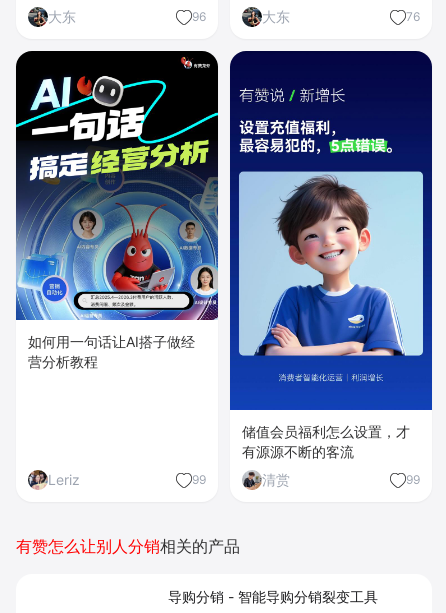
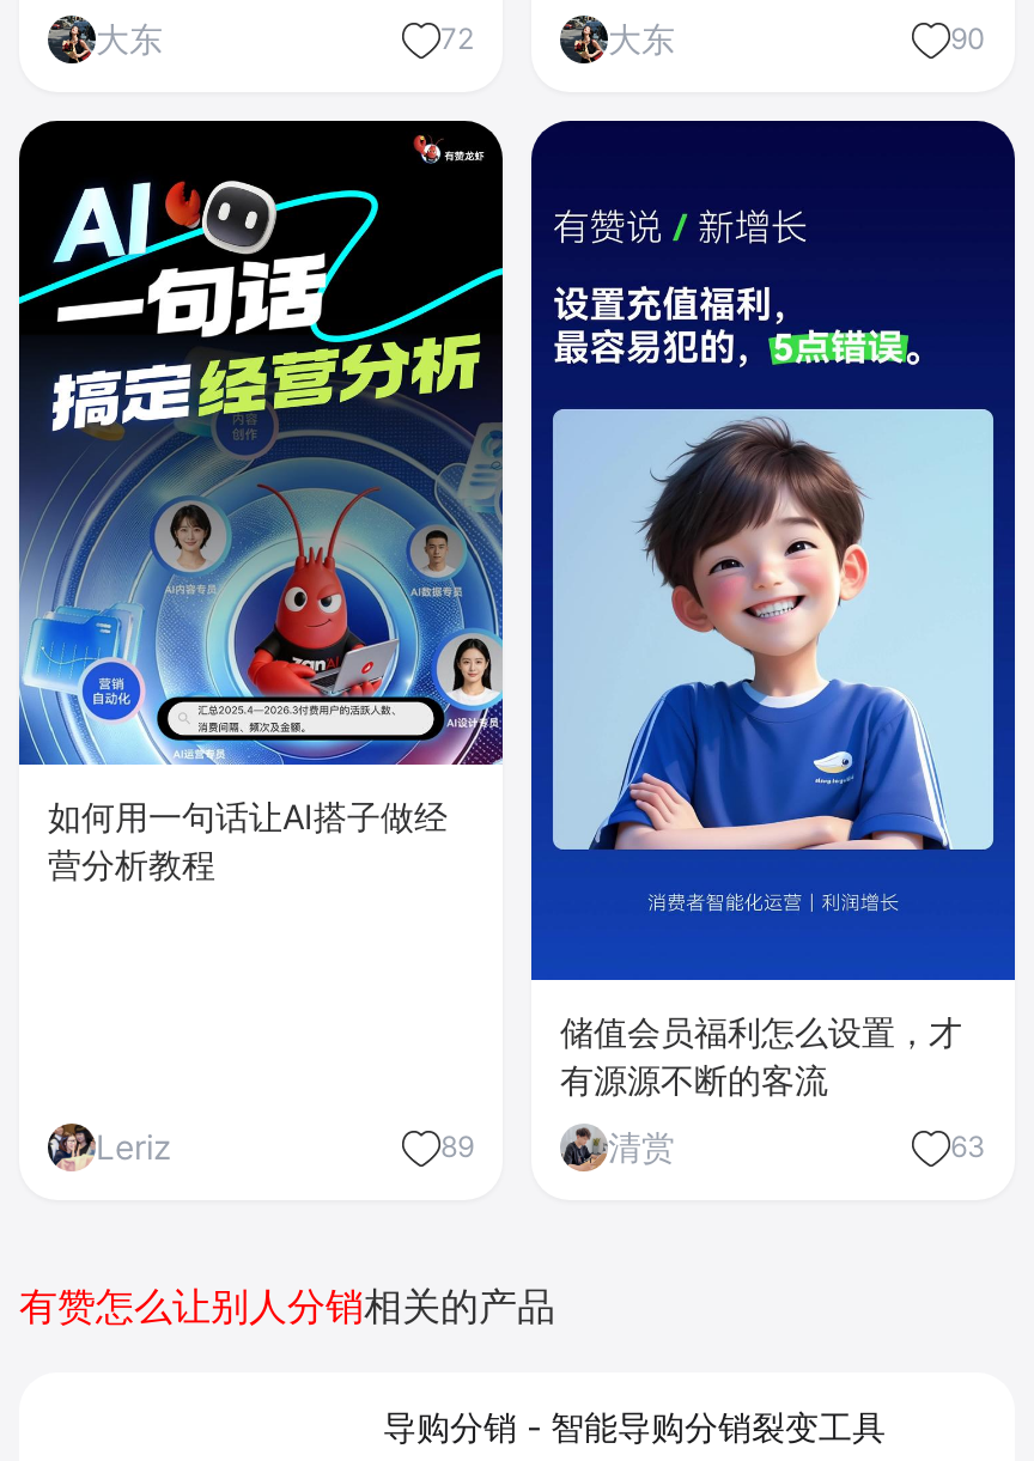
[192,9,206,24] 96 -> [440,21,474,56] 72
[406,9,420,24] 76 -> [950,21,986,56] 90
[192,472,206,487] 99 -> [440,1129,474,1165] 89
[406,472,420,487] 99 -> [950,1129,986,1165] 63

